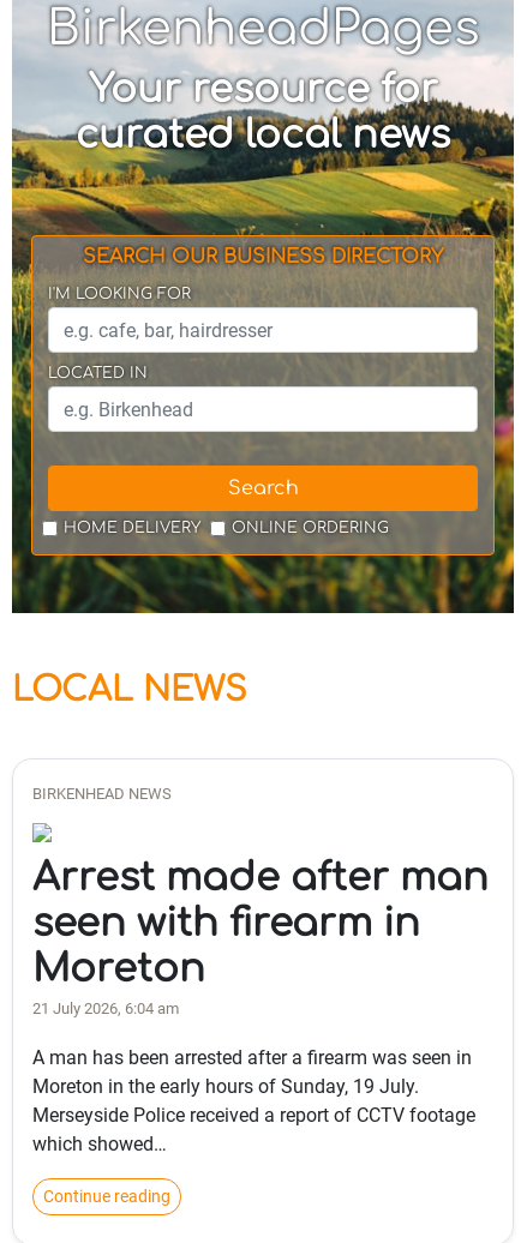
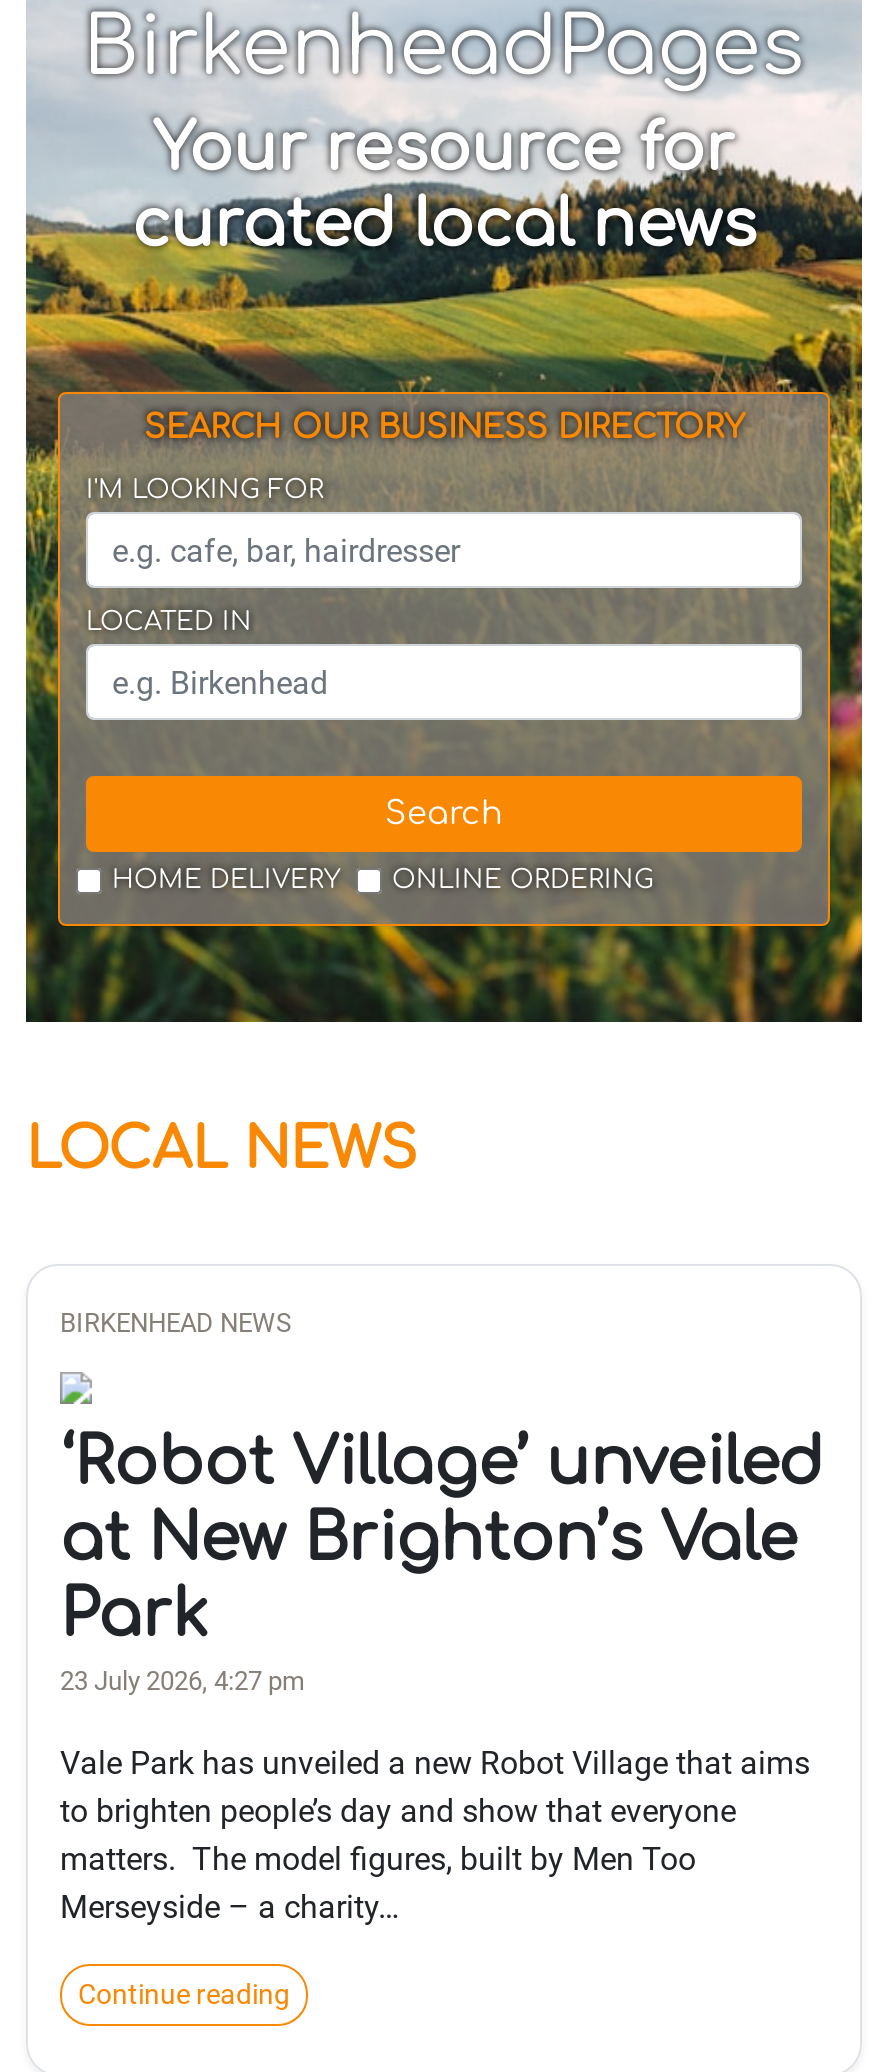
[32,857,489,1017] Arrest made after man | seen with firearm in | Moreton | 21 July 2026, 6:04 am -> [60,1428,824,1696] ‘Robot Village’ unveiled | at New Brighton’s Vale | Park | 23 July 2026, 4:27 pm
[32,1046,475,1155] A man has been arrested after a firearm was seen in | Moreton in the early hours of Sunday, 19 July. | Merseyside Police received a report of CCTV footage | which showed… -> [60,1744,810,1926] Vale Park has unveiled a new Robot Village that aims | to brighten people’s day and show that everyone | matters. The model figures, built by Men Too | Merseyside – a charity…

